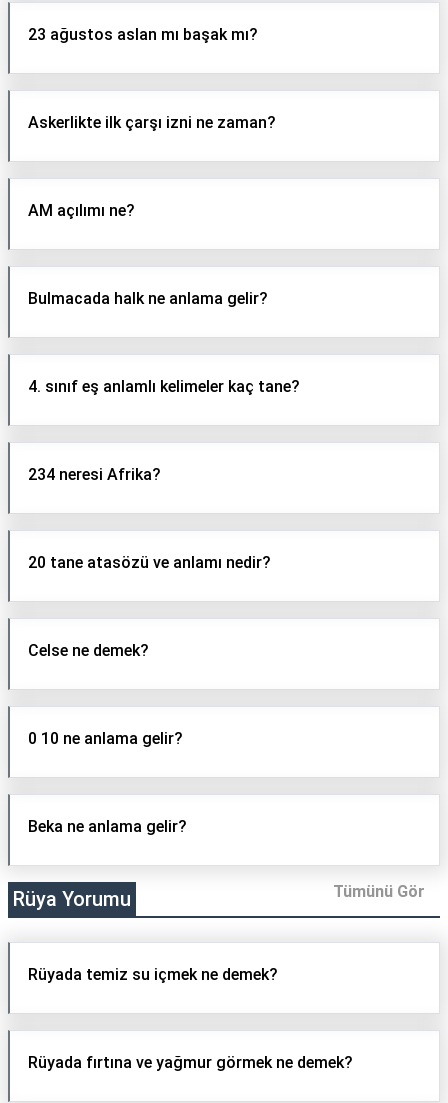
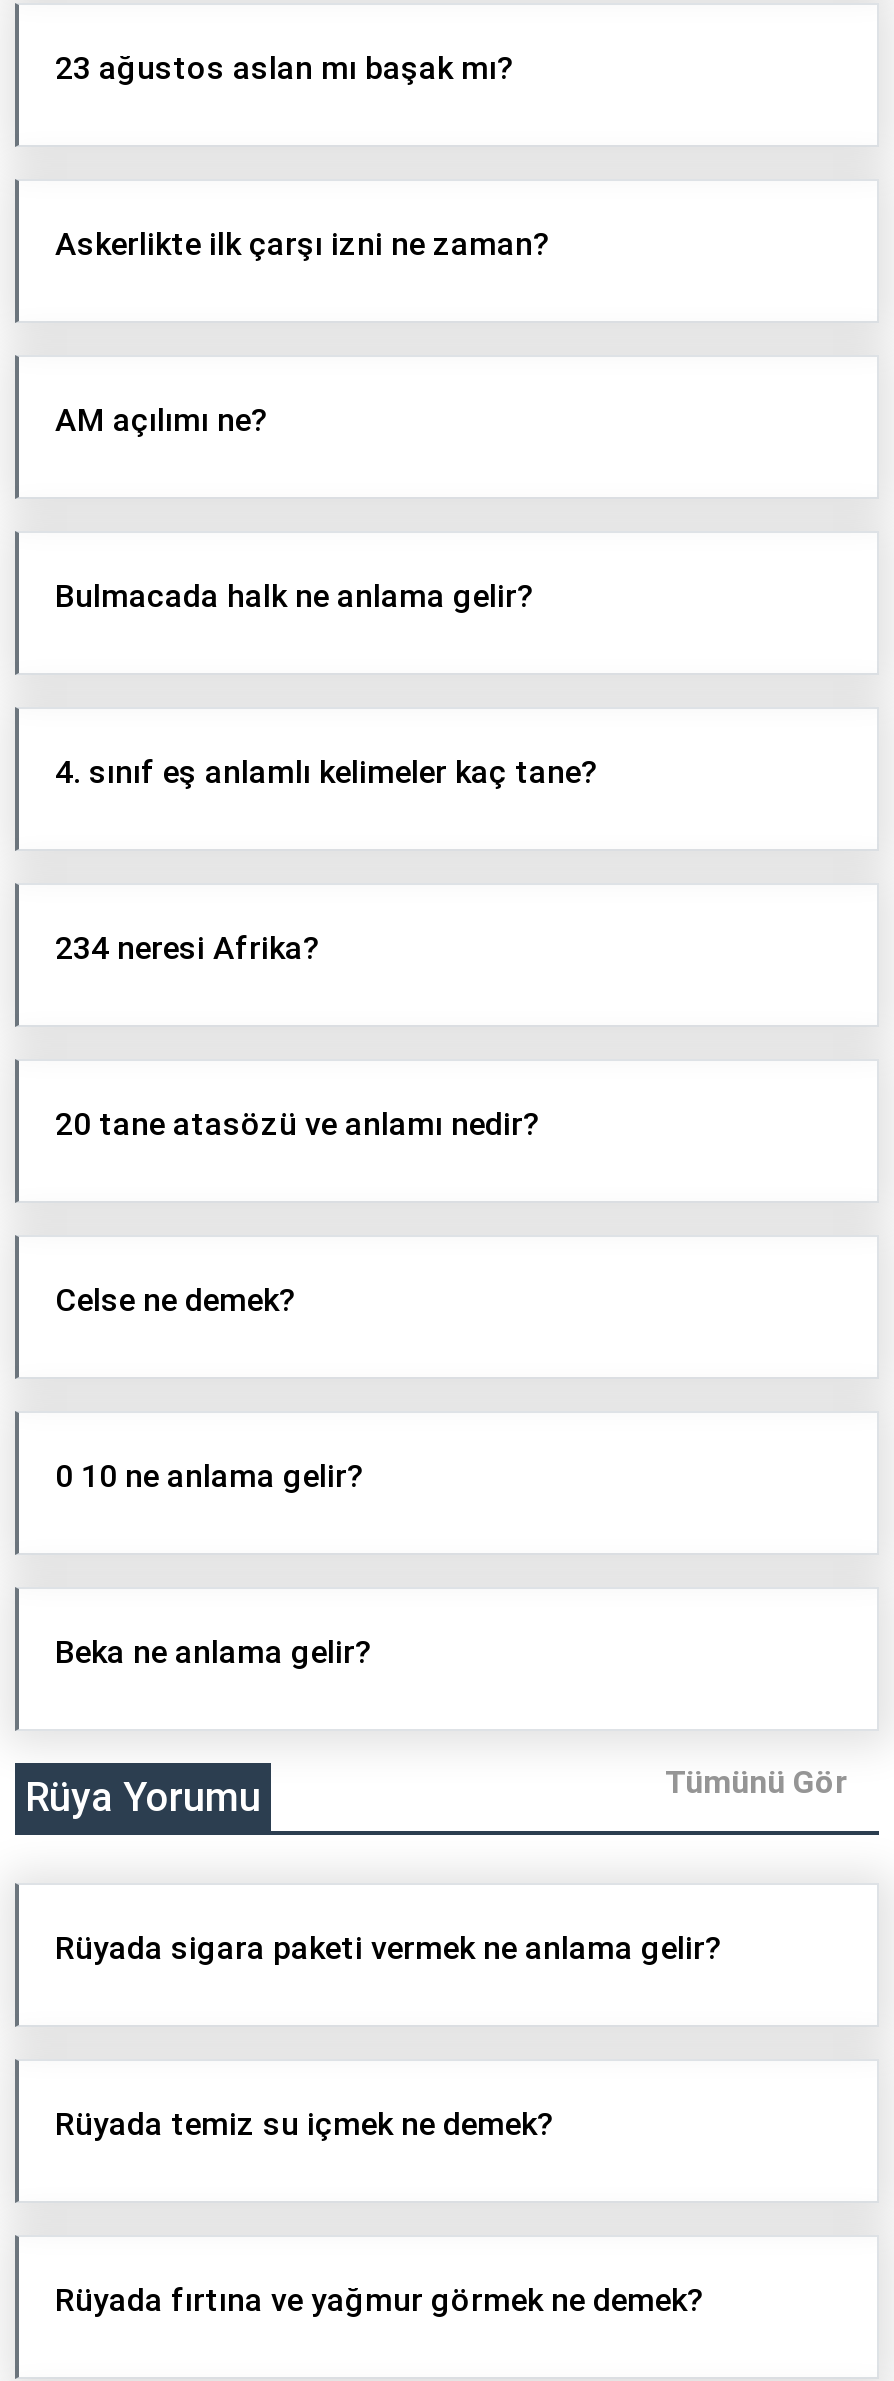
none -> [55,1930,723,1968] Rüyada sigara paketi vermek ne anlama gelir?

